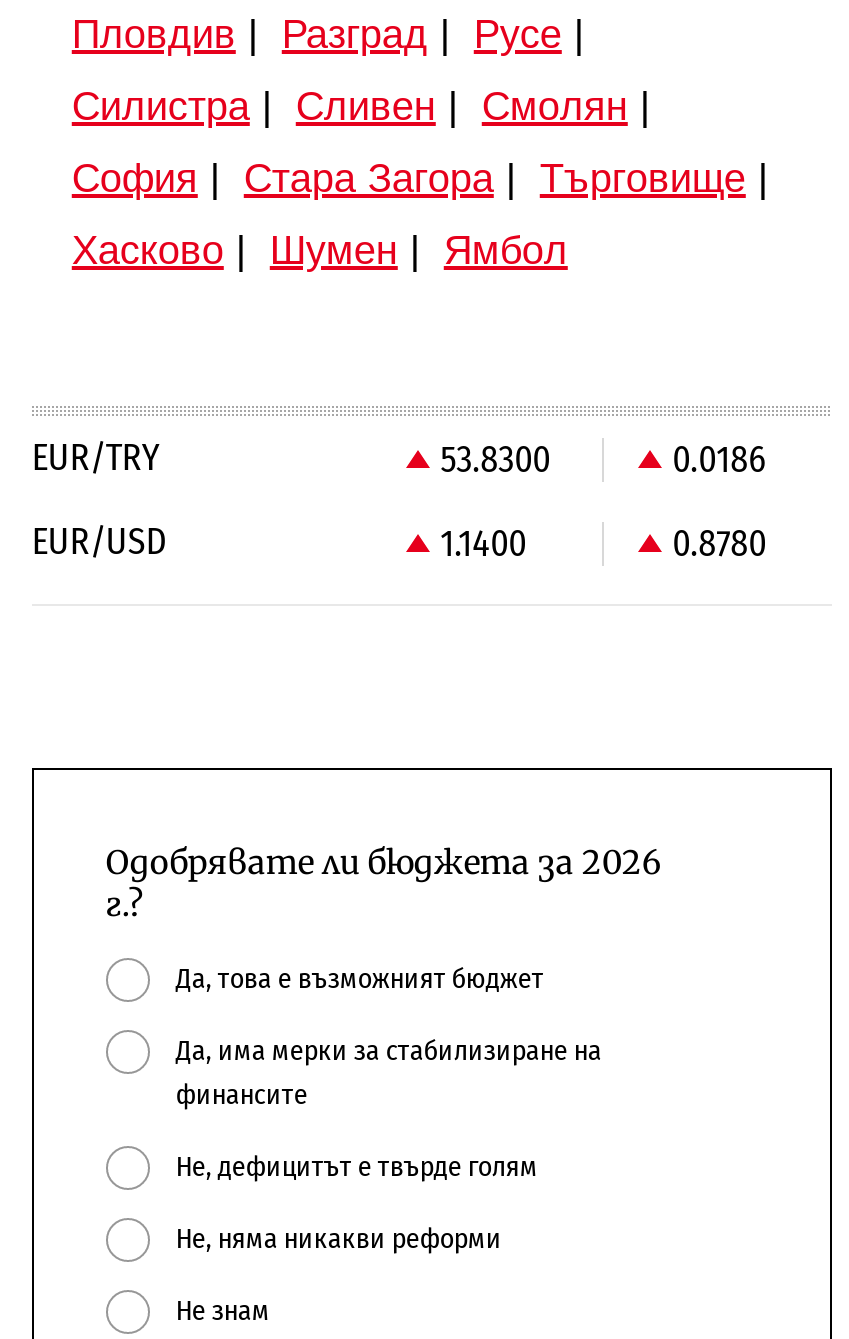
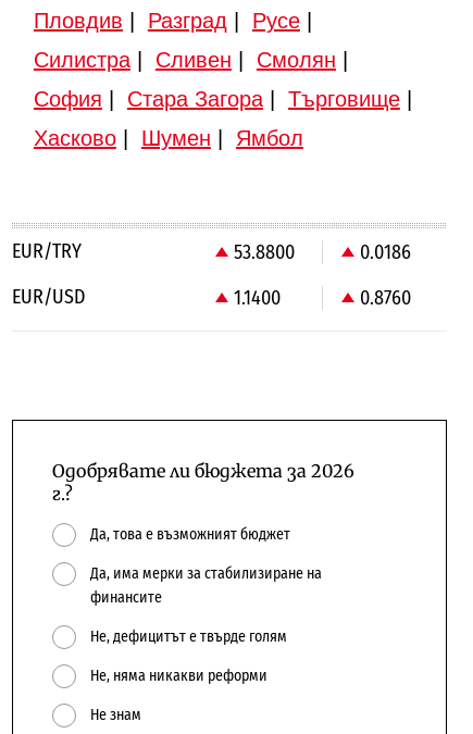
[440,438,550,482] 53.8300 -> [234,240,295,264] 53.8800
[672,522,766,566] 0.8780 -> [360,286,411,310] 0.8760

